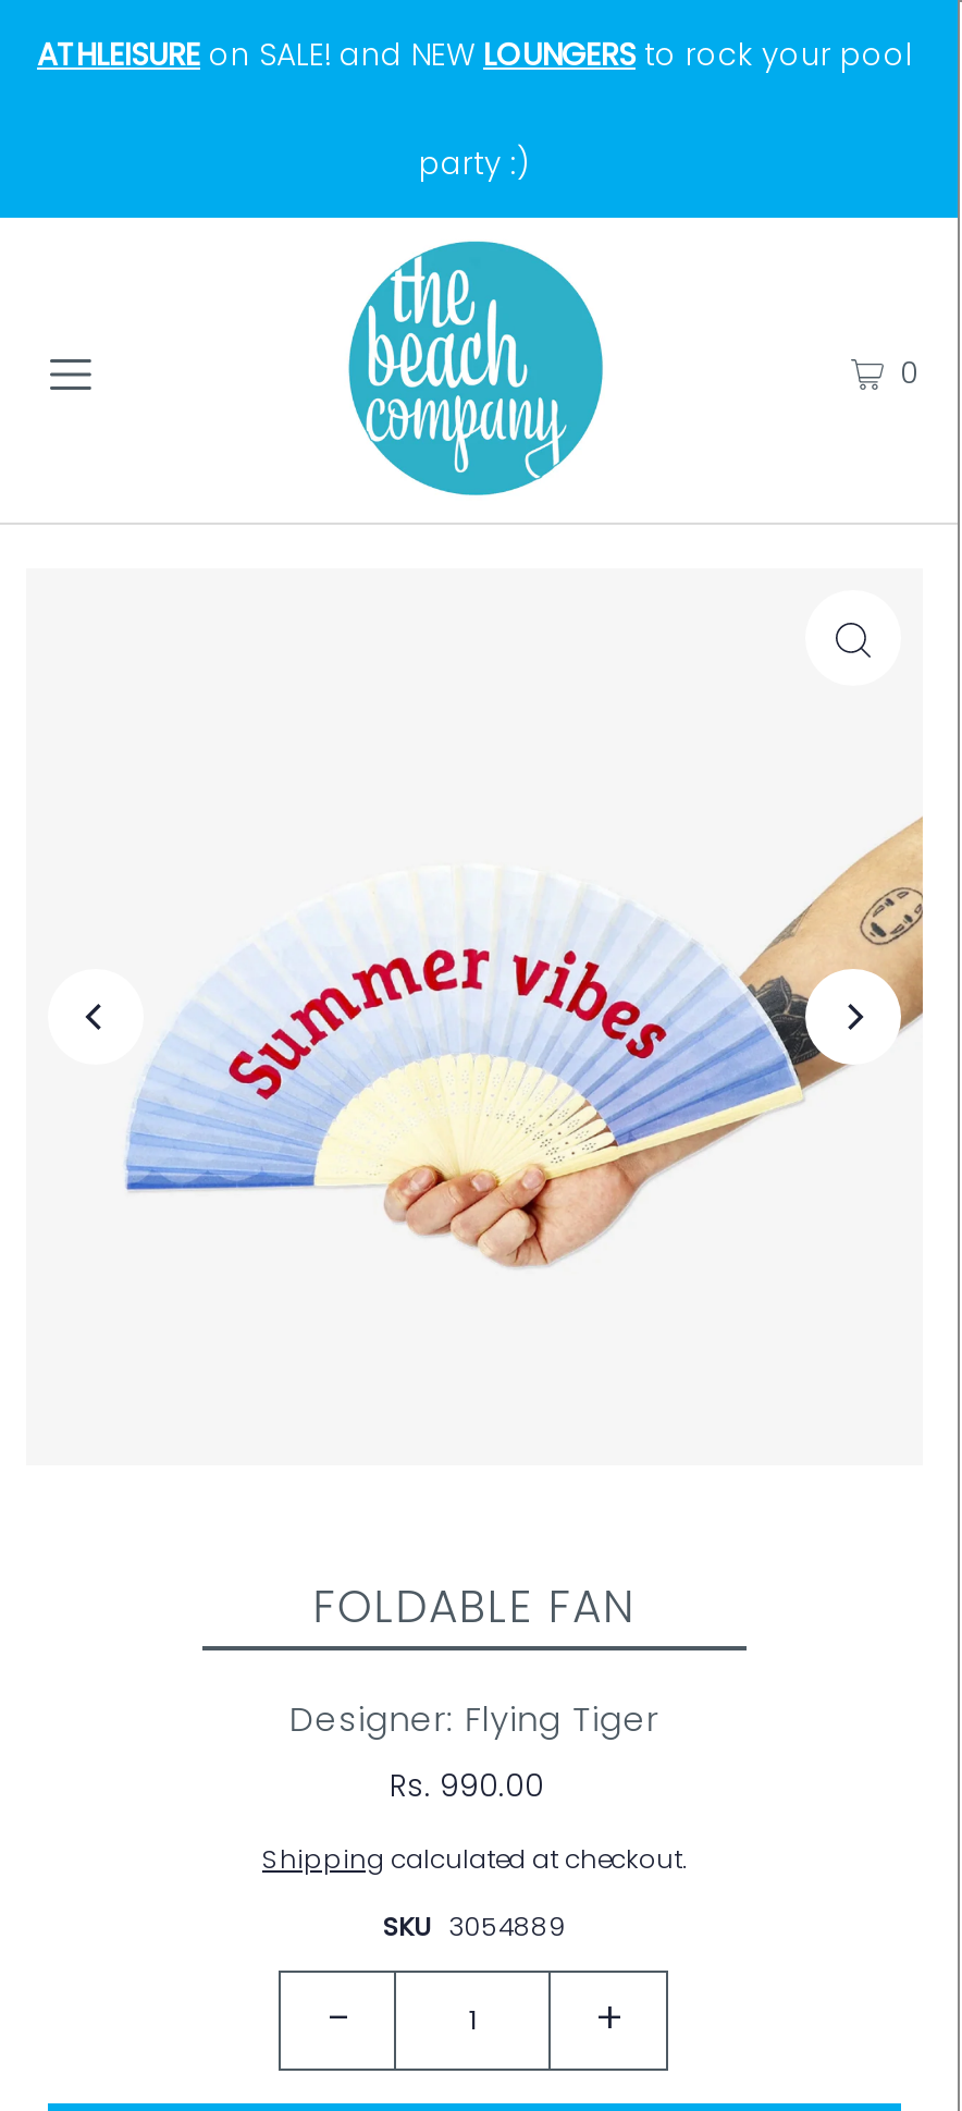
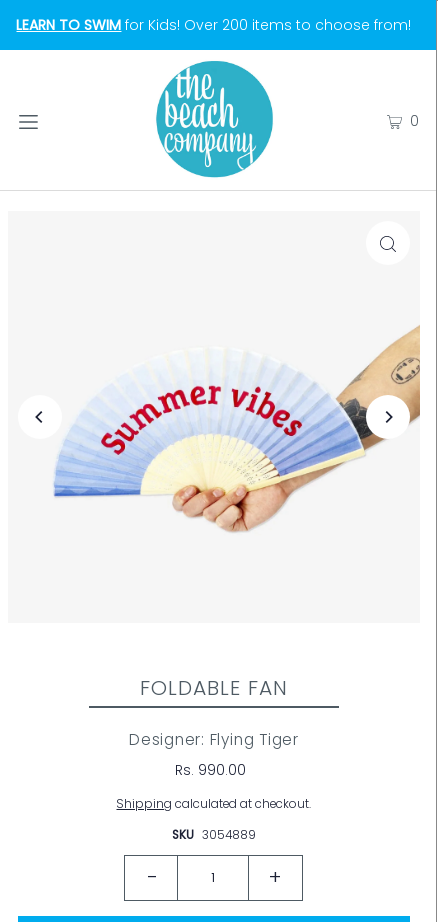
[37,33,912,185] ATHLEISURE on SALE! and NEW LOUNGERS to rock your pool | party :) -> [16,15,411,35] LEARN TO SWIM for Kids! Over 200 items to choose from!

